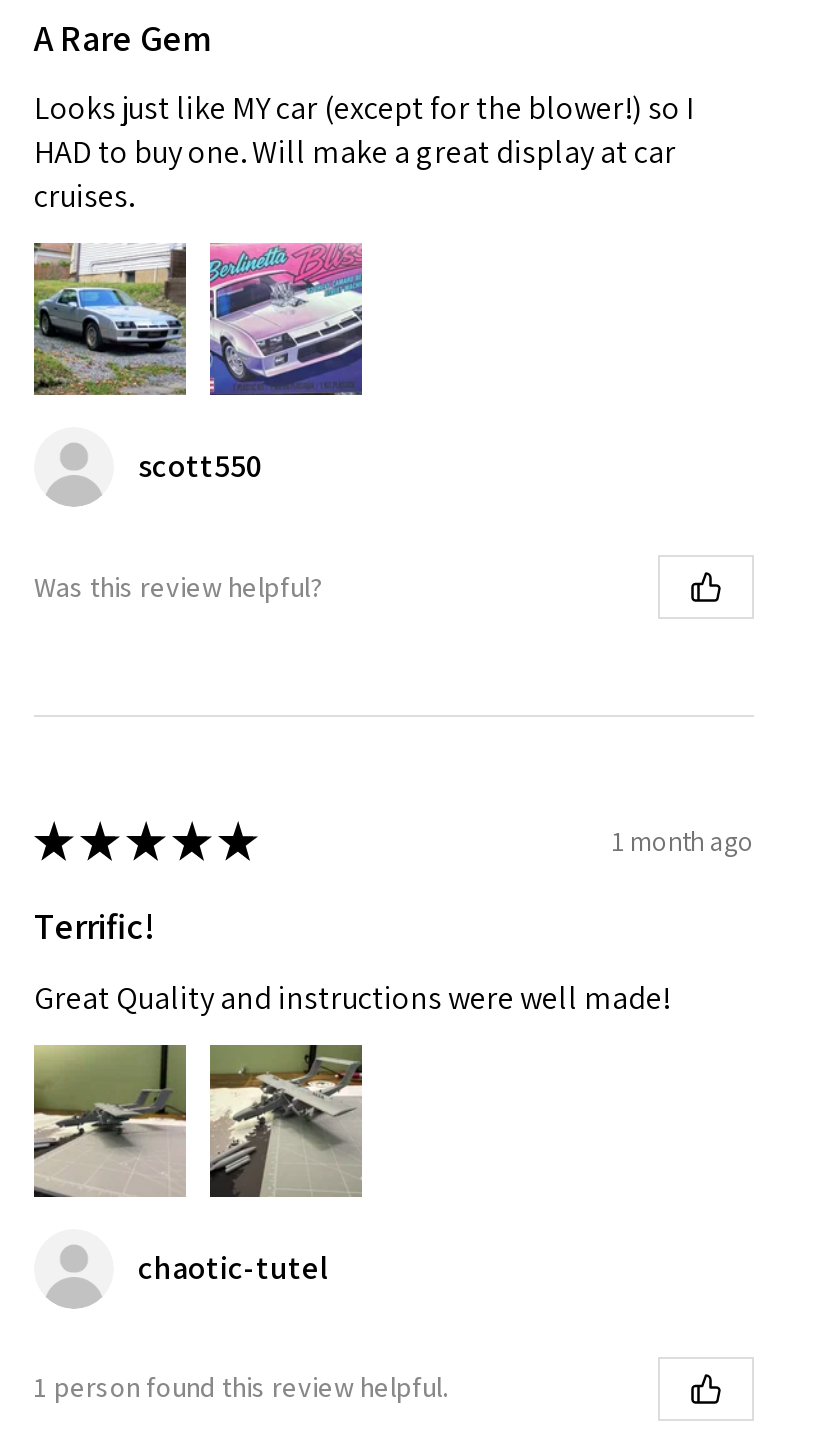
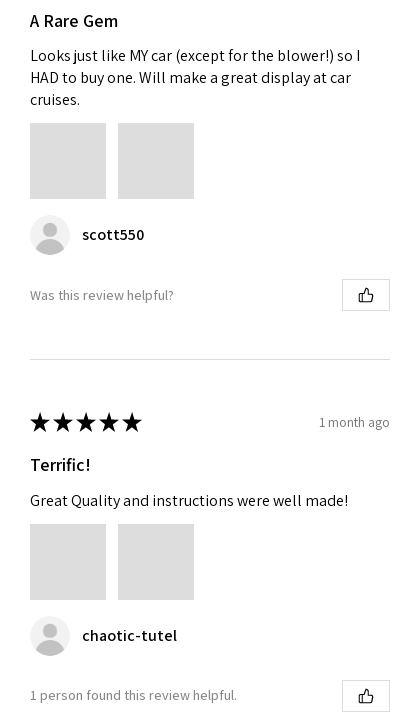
[32,241,188,397] [image] -> none
[208,243,364,397] [image] -> none
[32,1043,188,1199] [image] -> none
[208,1043,364,1199] [image] -> none

